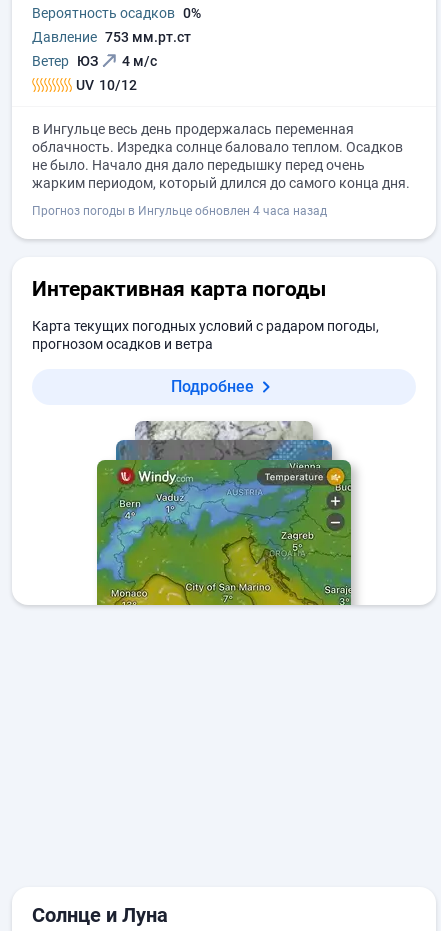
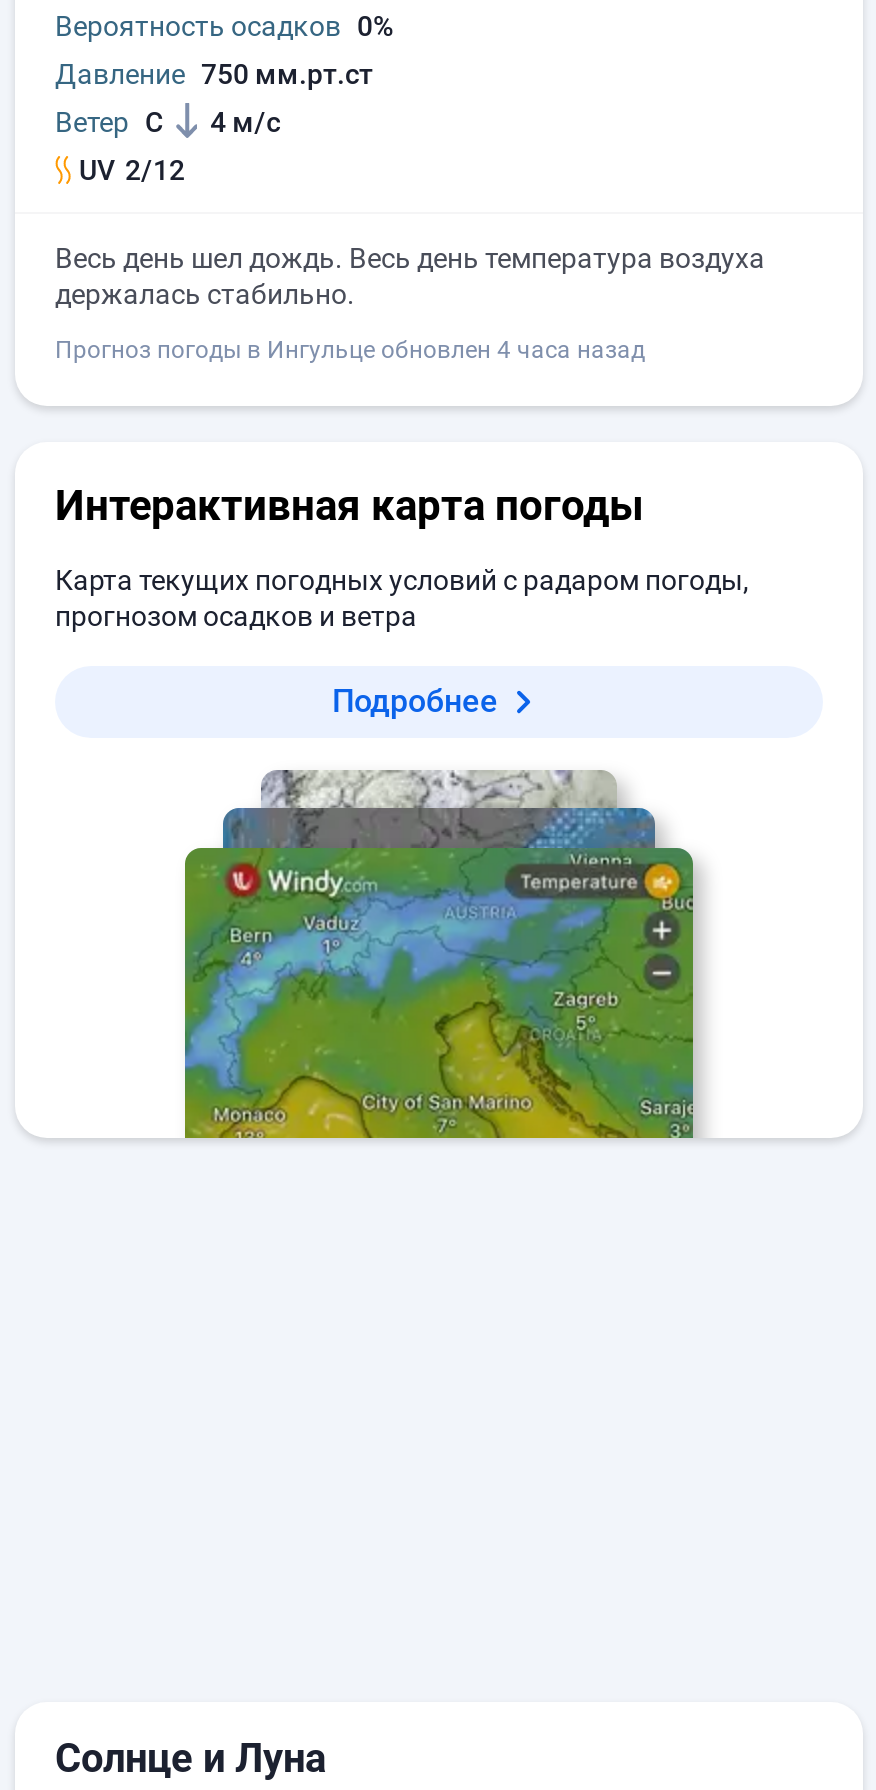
[32,29,191,45] Давление 753 мм.рт.ст -> [55,58,373,90] Давление 750 мм.рт.ст
[32,53,101,69] Ветер ЮЗ -> [55,106,169,138] Ветер С
[76,77,137,93] UV 10/12 -> [79,154,185,186] UV 2/12
[32,121,410,191] в Ингульце весь день продержалась переменная | облачность. Изредка солнце баловало теплом. Осадков | не было. Начало дня дало передышку перед очень | жарким периодом, который длился до самого конца дня. -> [55,242,765,310] Весь день шел дождь. Весь день температура воздуха | держалась стабильно.

